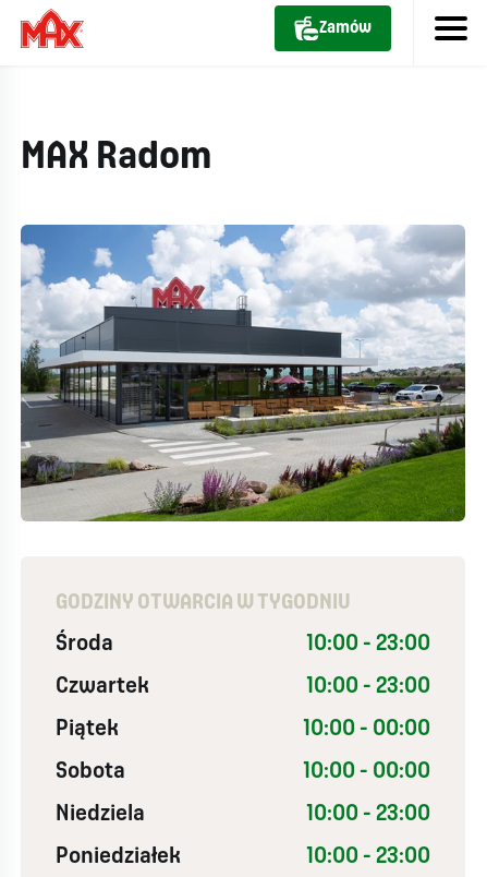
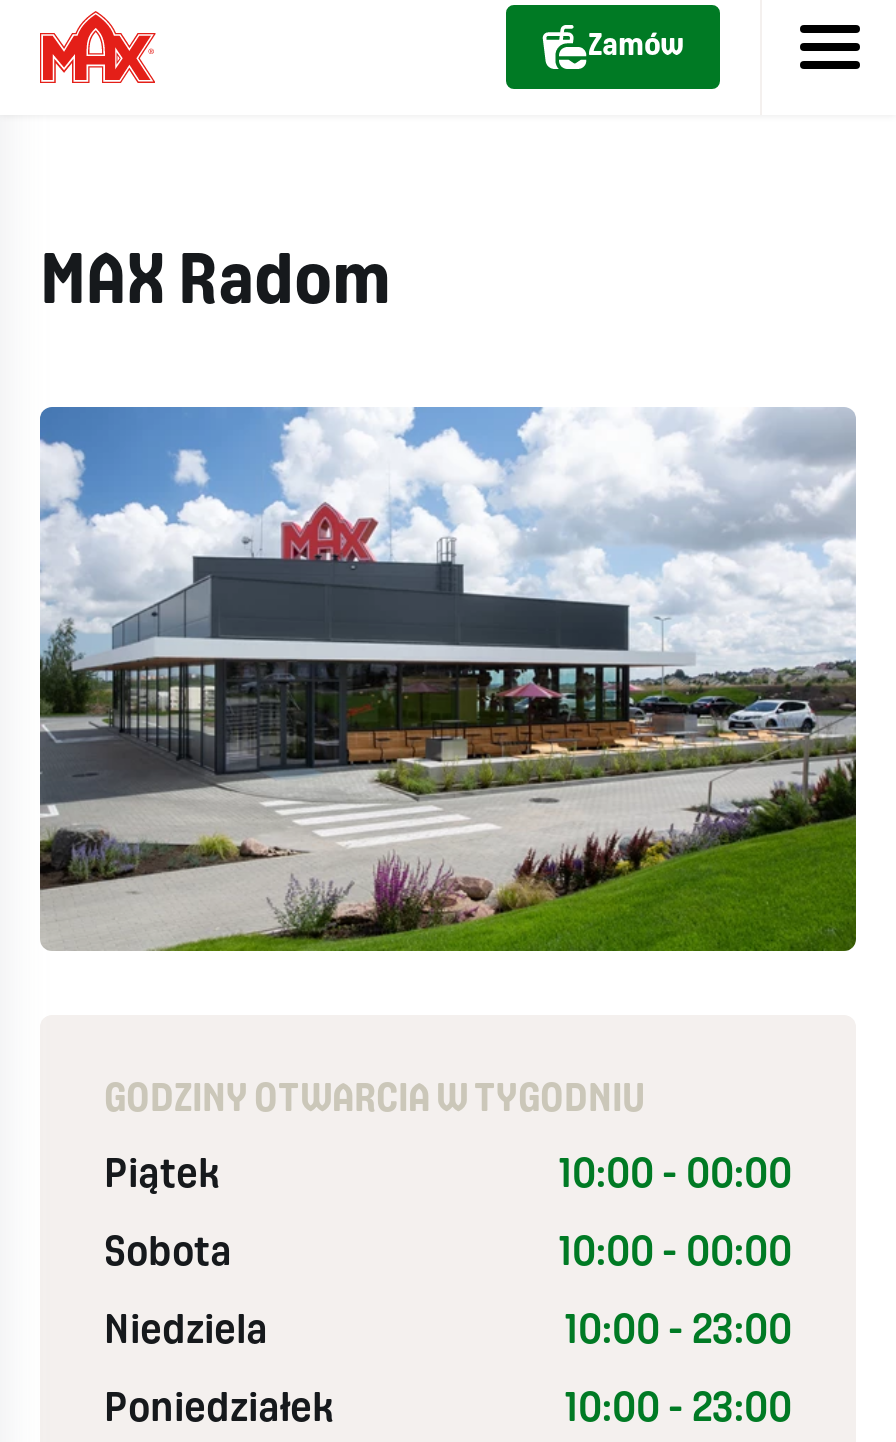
[56,634,430,697] Środa | 10:00 - 23:00 | Czwartek | 10:00 - 23:00 -> none

